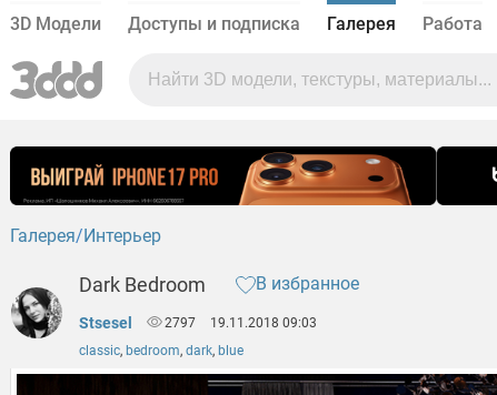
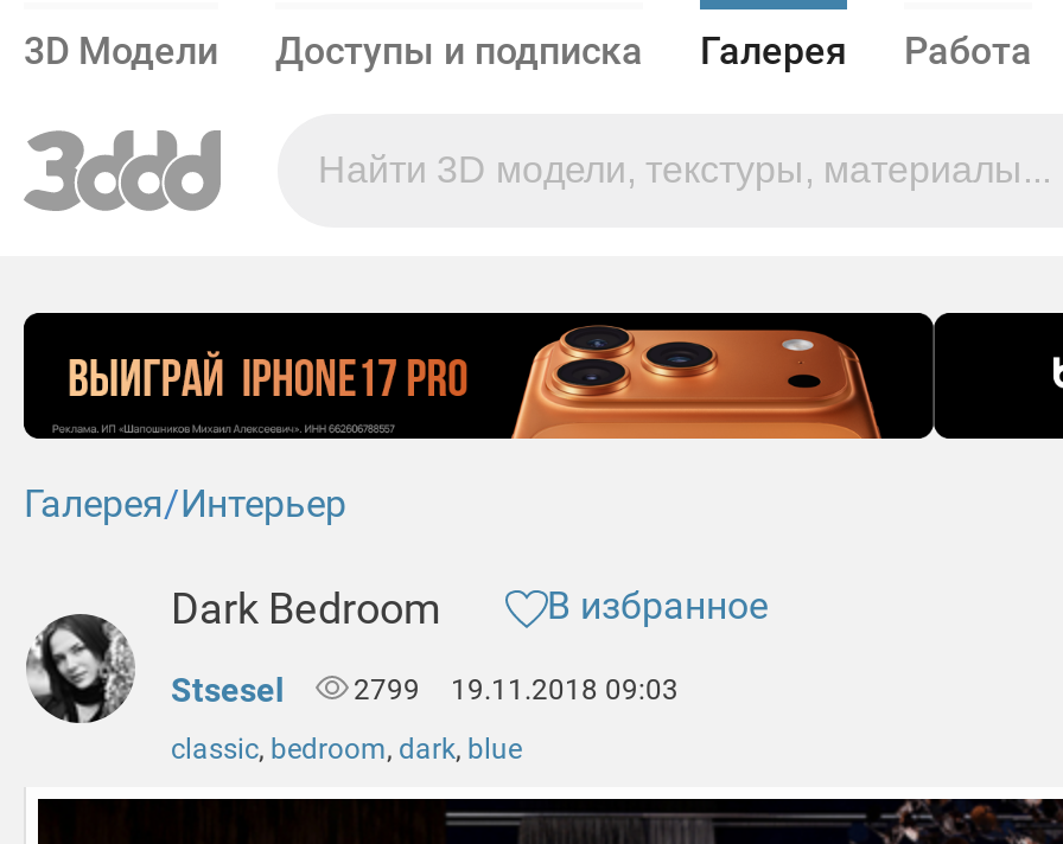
[165,315,317,331] 2797 19.11.2018 09:03 -> [354,674,679,707] 2799 19.11.2018 09:03

